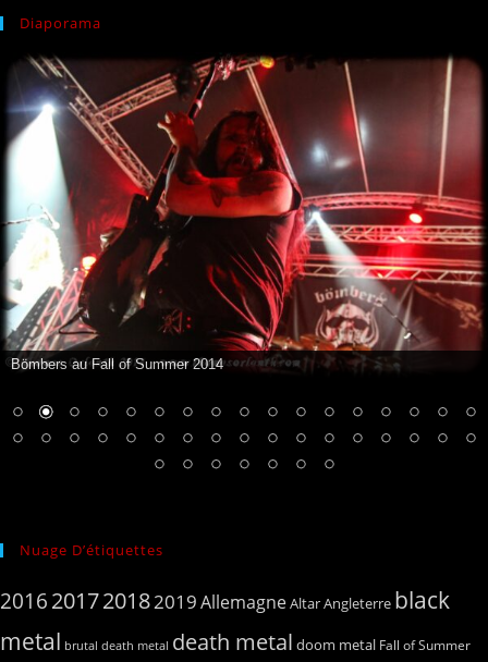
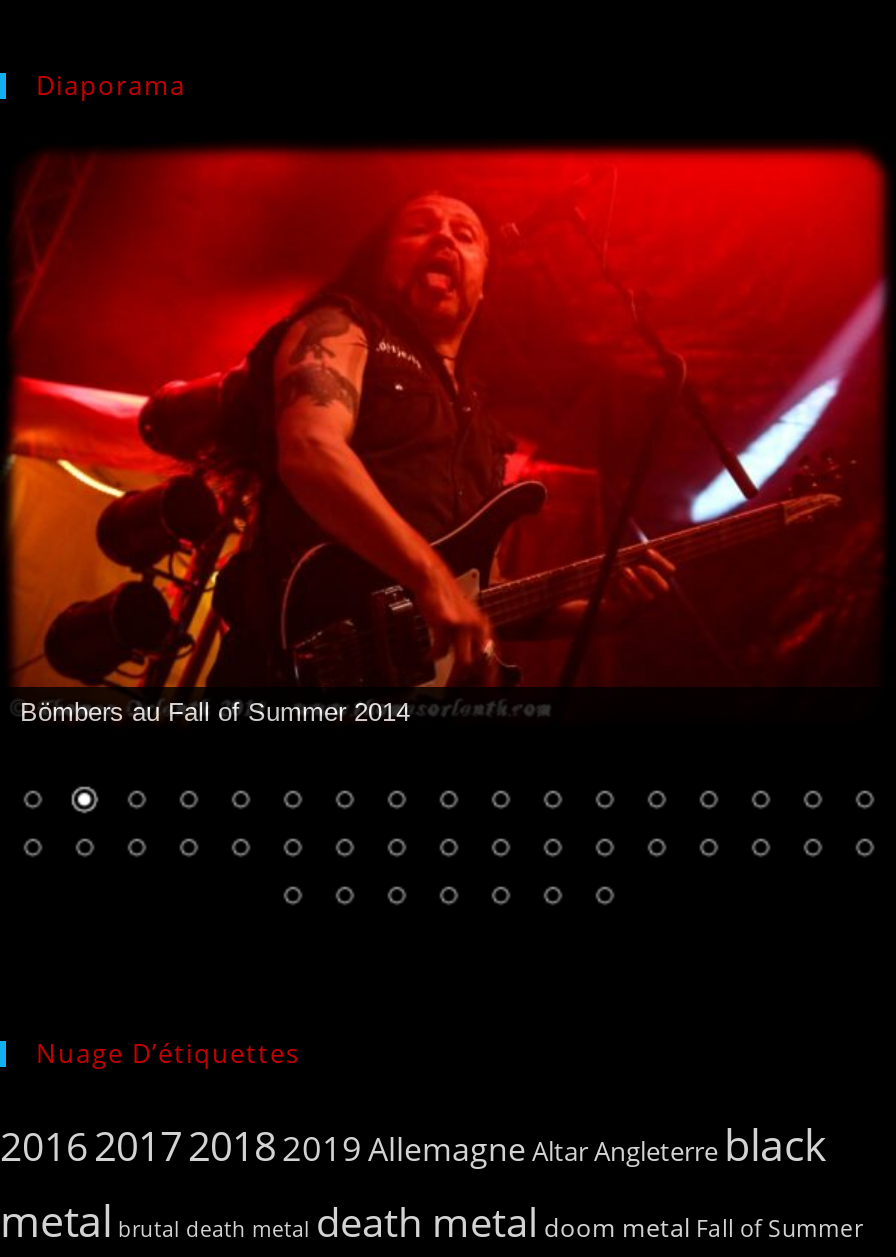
[3,56,484,368] [image] -> [6,143,886,717] [image]

